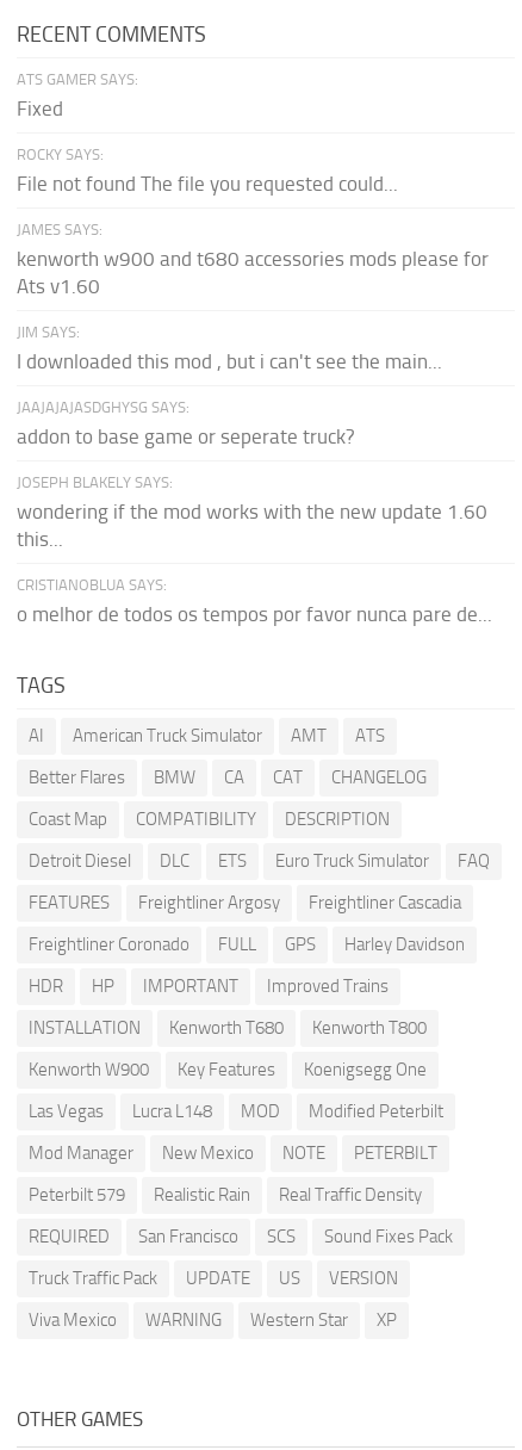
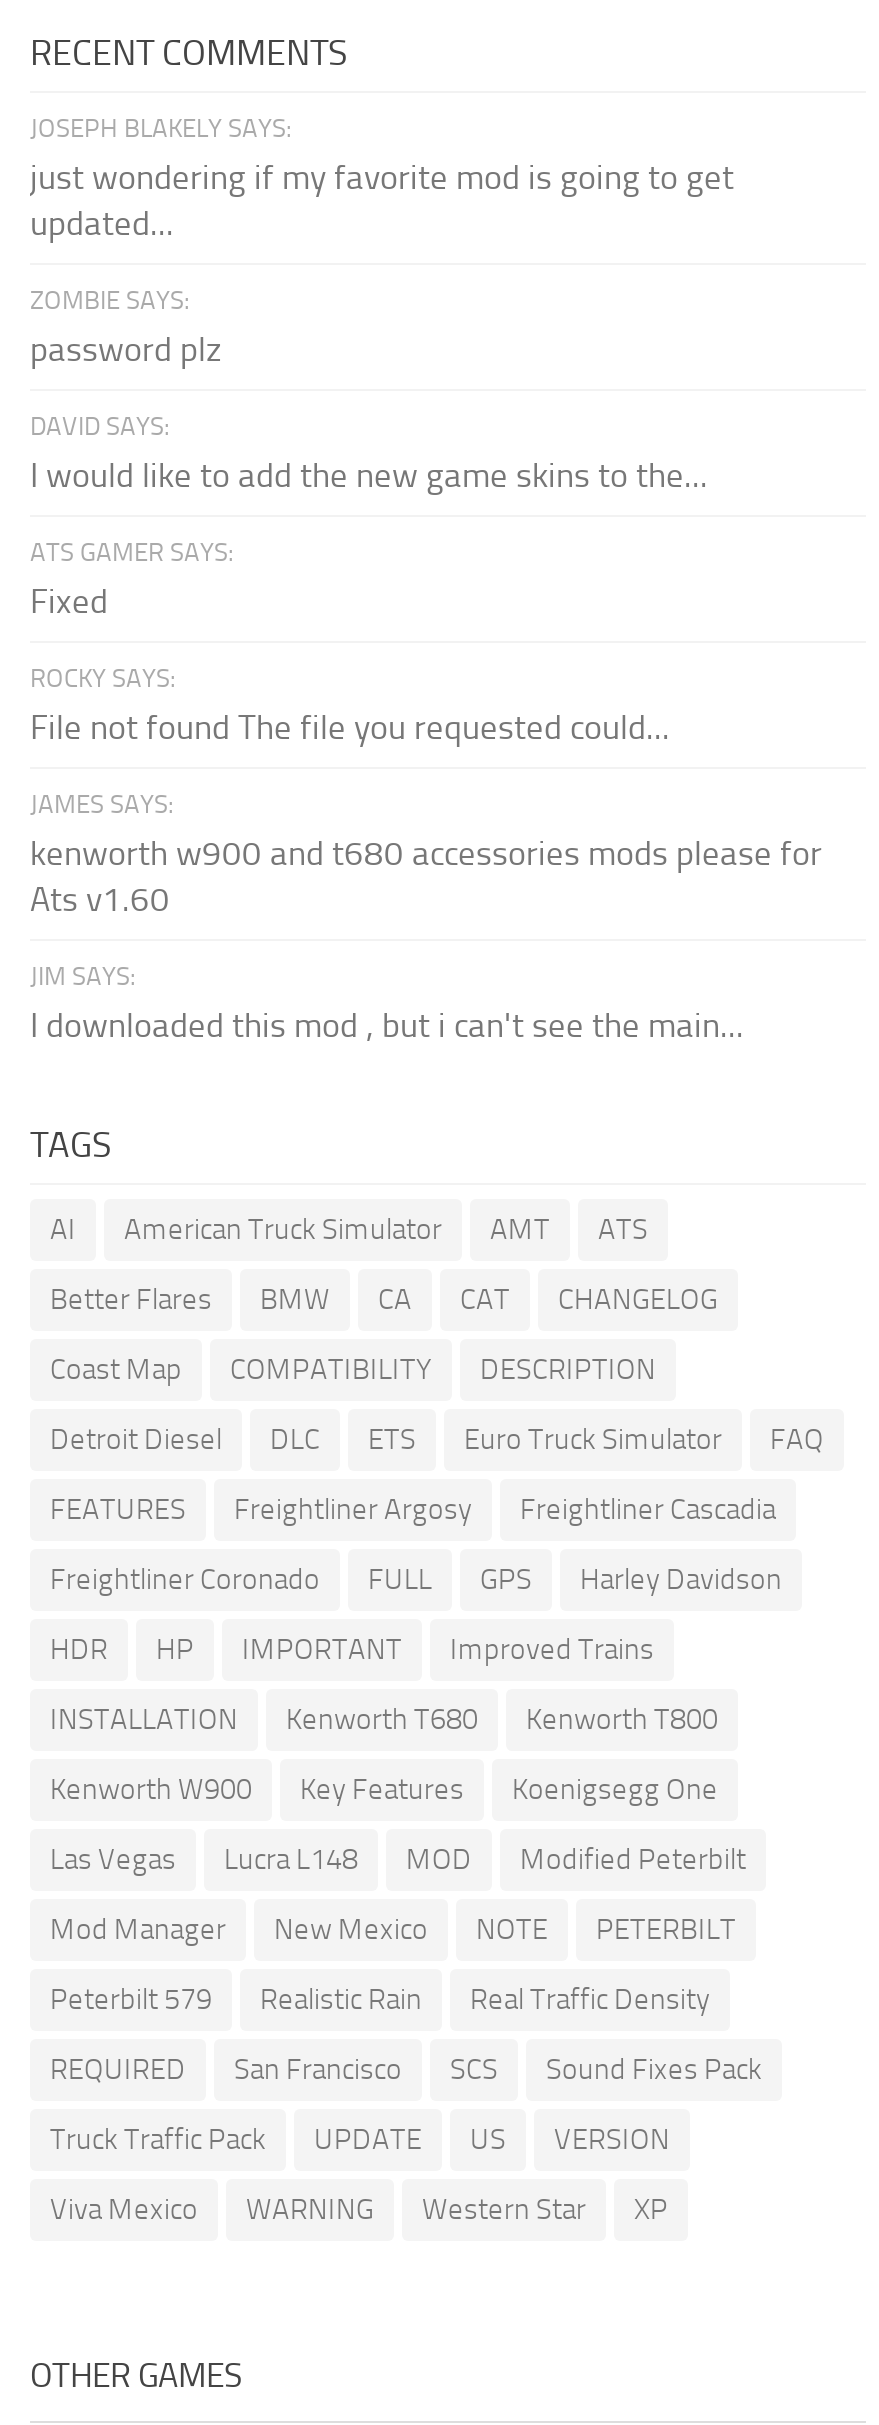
none -> [30,158,734,496] just wondering if my favorite mod is going to get | updated... | ZOMBIE SAYS: | password plz | DAVID SAYS: | I would like to add the new game skins to the...
moved [17,70,489,373] -> [30,538,822,1046]: ATS GAMER SAYS: | Fixed | ROCKY SAYS: | ... | JIM SAYS: | I downloaded this mod , but i can't see the main...
[17,398,492,626] JAAJAJAJASDGHYSG SAYS: | addon to base game or seperate truck? | wondering if the mod works with the new update 1.60 | this... | CRISTIANOBLUA SAYS: | o melhor de todos os tempos por favor nunca pare de... -> none
moved [17,473,173,491] -> [30,114,292,144]: JOSEPH BLAKELY SAYS:

